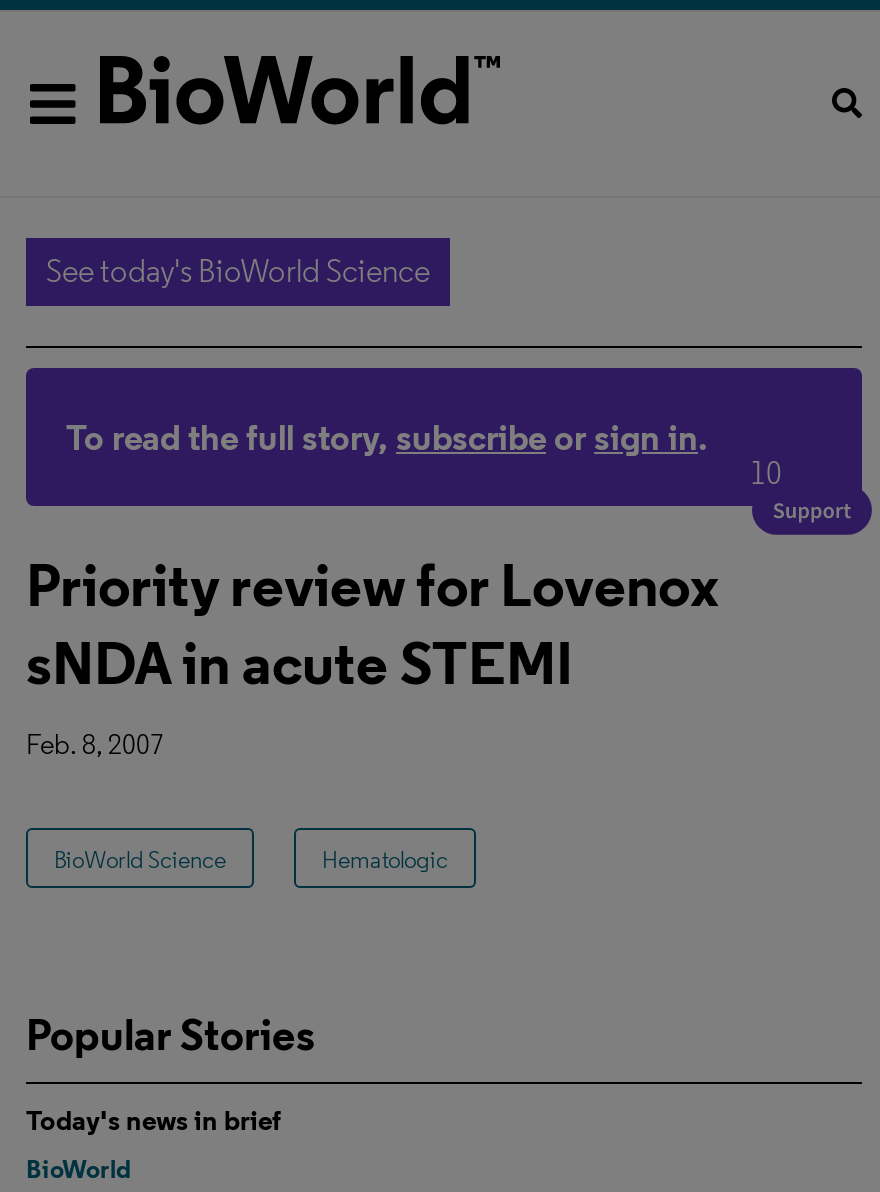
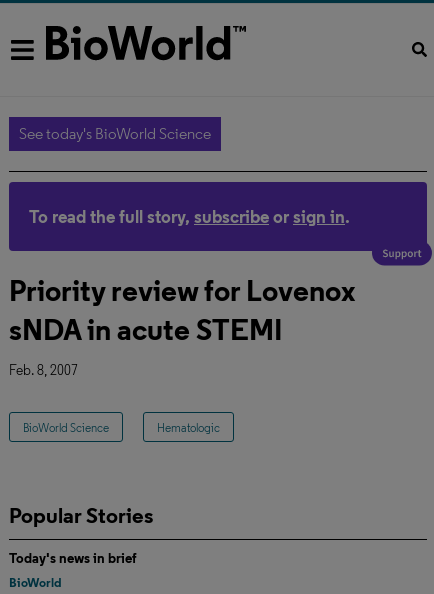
[750,454,782,492] 10 -> none

